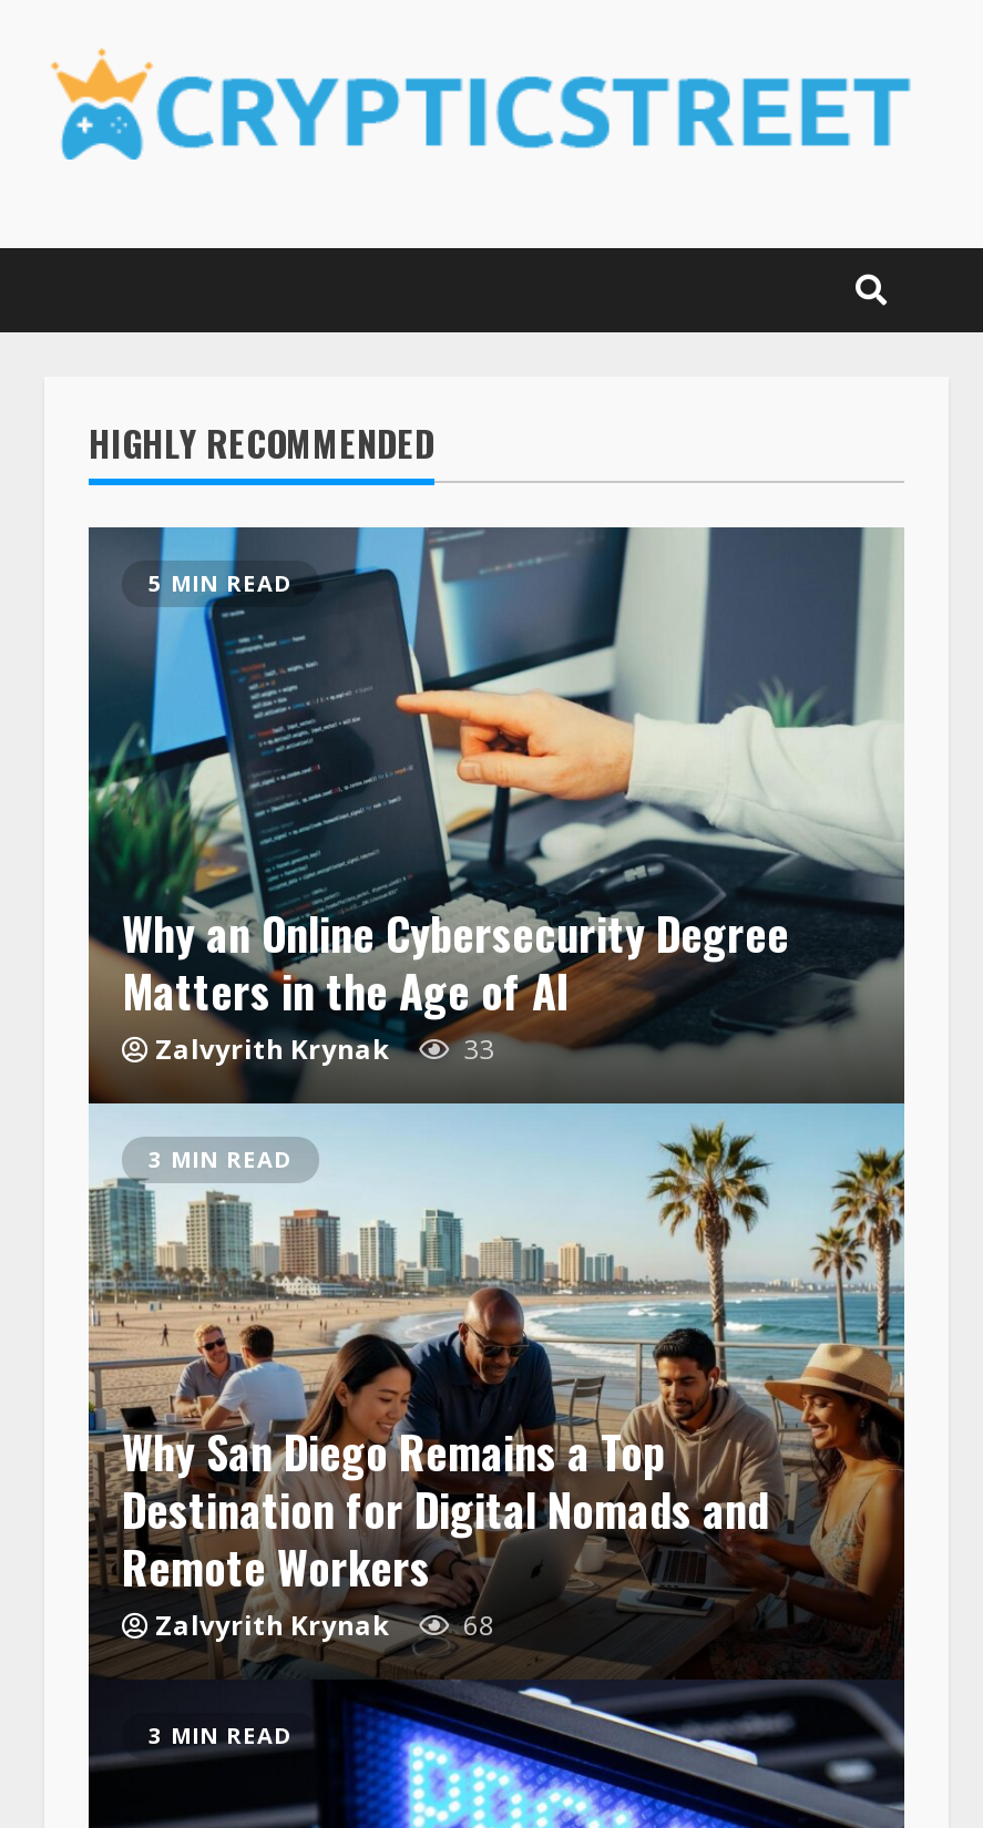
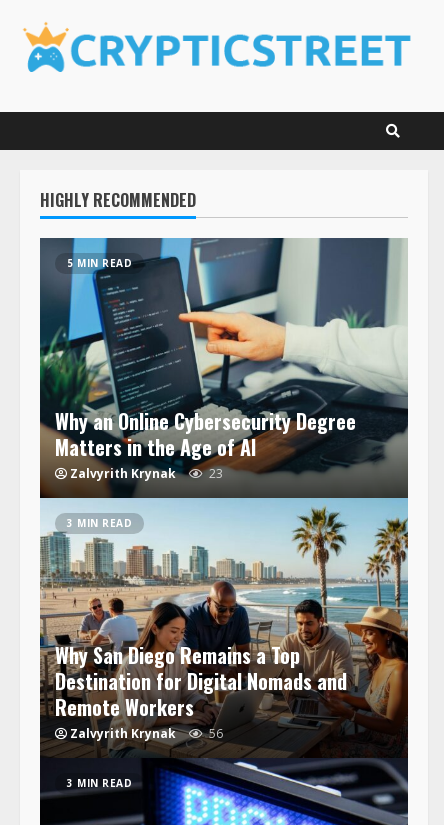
[155,1030,494,1067] Zalvyrith Krynak 33 -> [70,465,223,482] Zalvyrith Krynak 23
[155,1606,494,1643] Zalvyrith Krynak 68 -> [70,725,223,742] Zalvyrith Krynak 56

